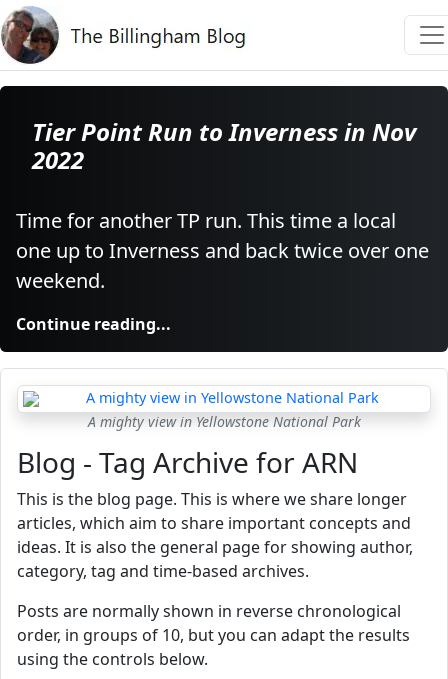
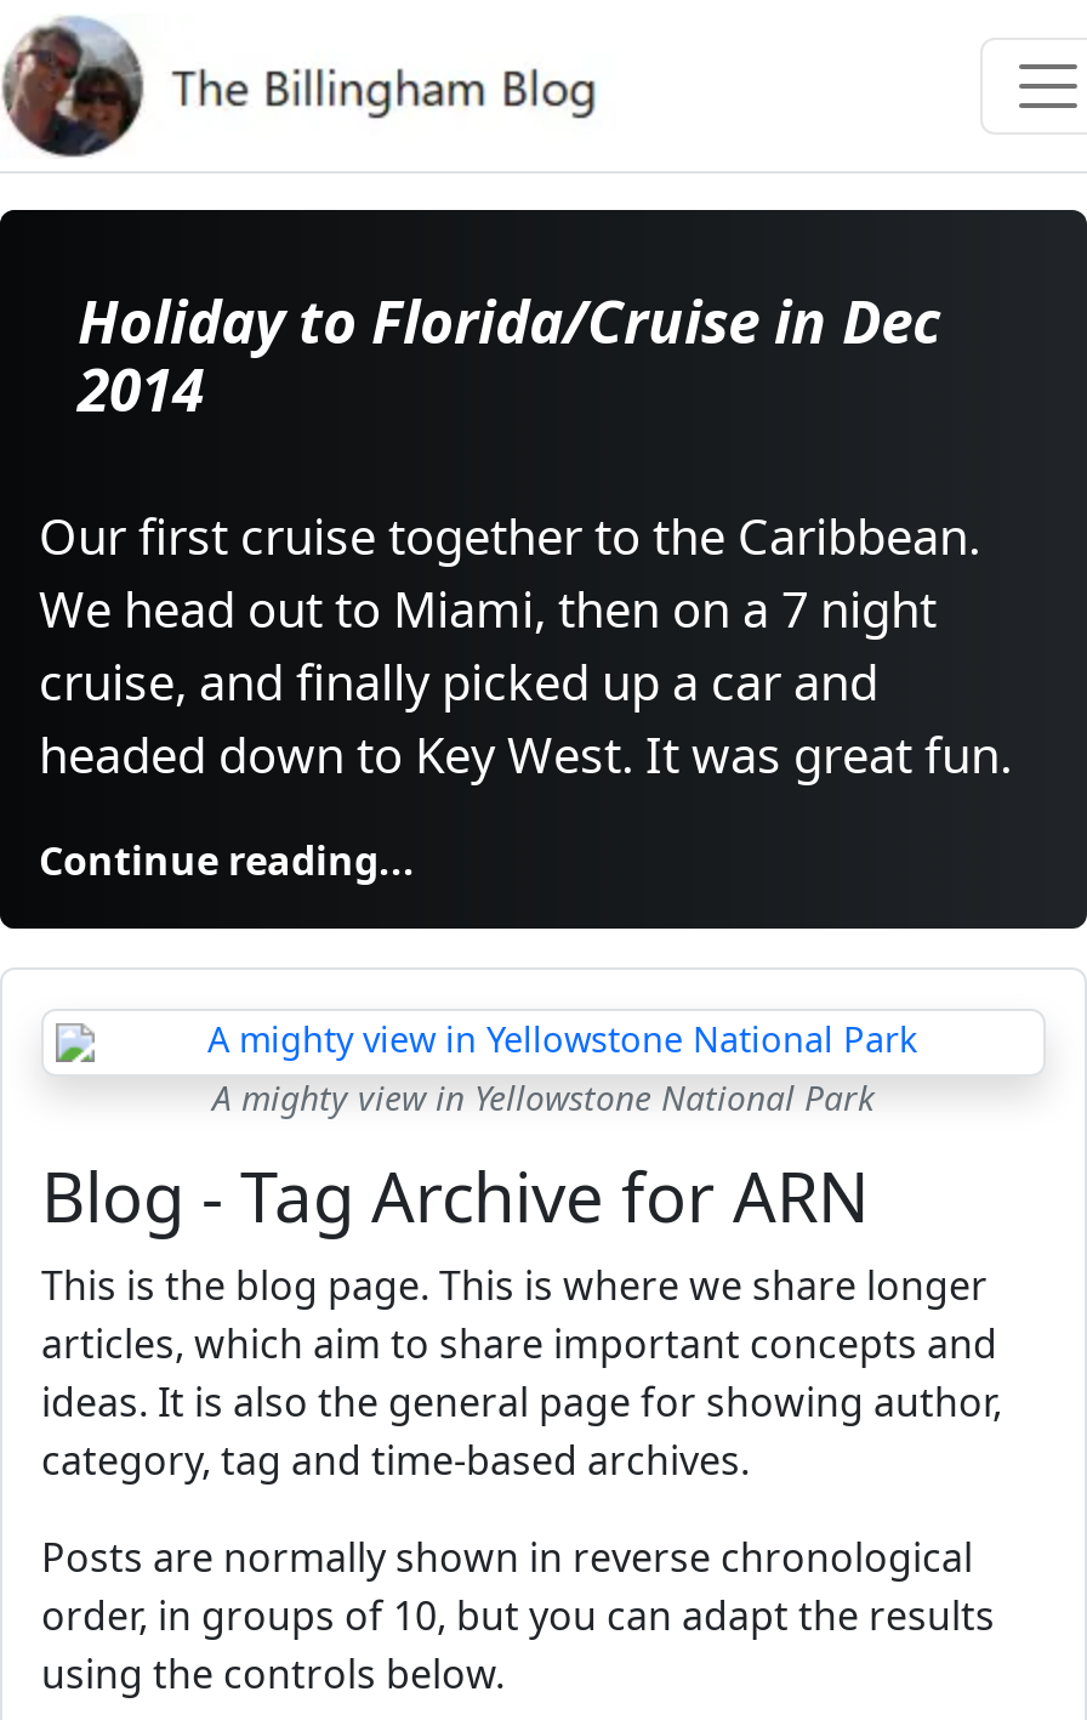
[32,115,416,176] Tier Point Run to Inverness in Nov | 2022 -> [78,280,941,428] Holiday to Florida/Cruise in Dec | 2014
[16,207,429,294] Time for another TP run. This time a local | one up to Inverness and back twice over one | weekend. -> [39,504,1012,788] Our first cruise together to the Caribbean. | We head out to Miami, then on a 7 night | cruise, and finally picked up a car and | headed down to Key West. It was great fun.

